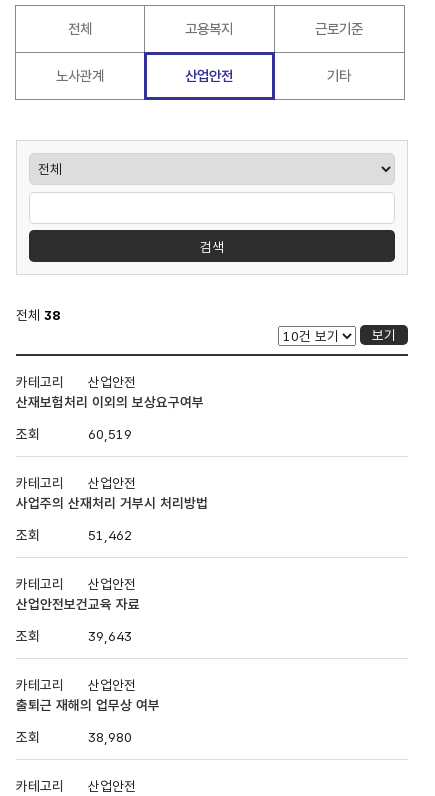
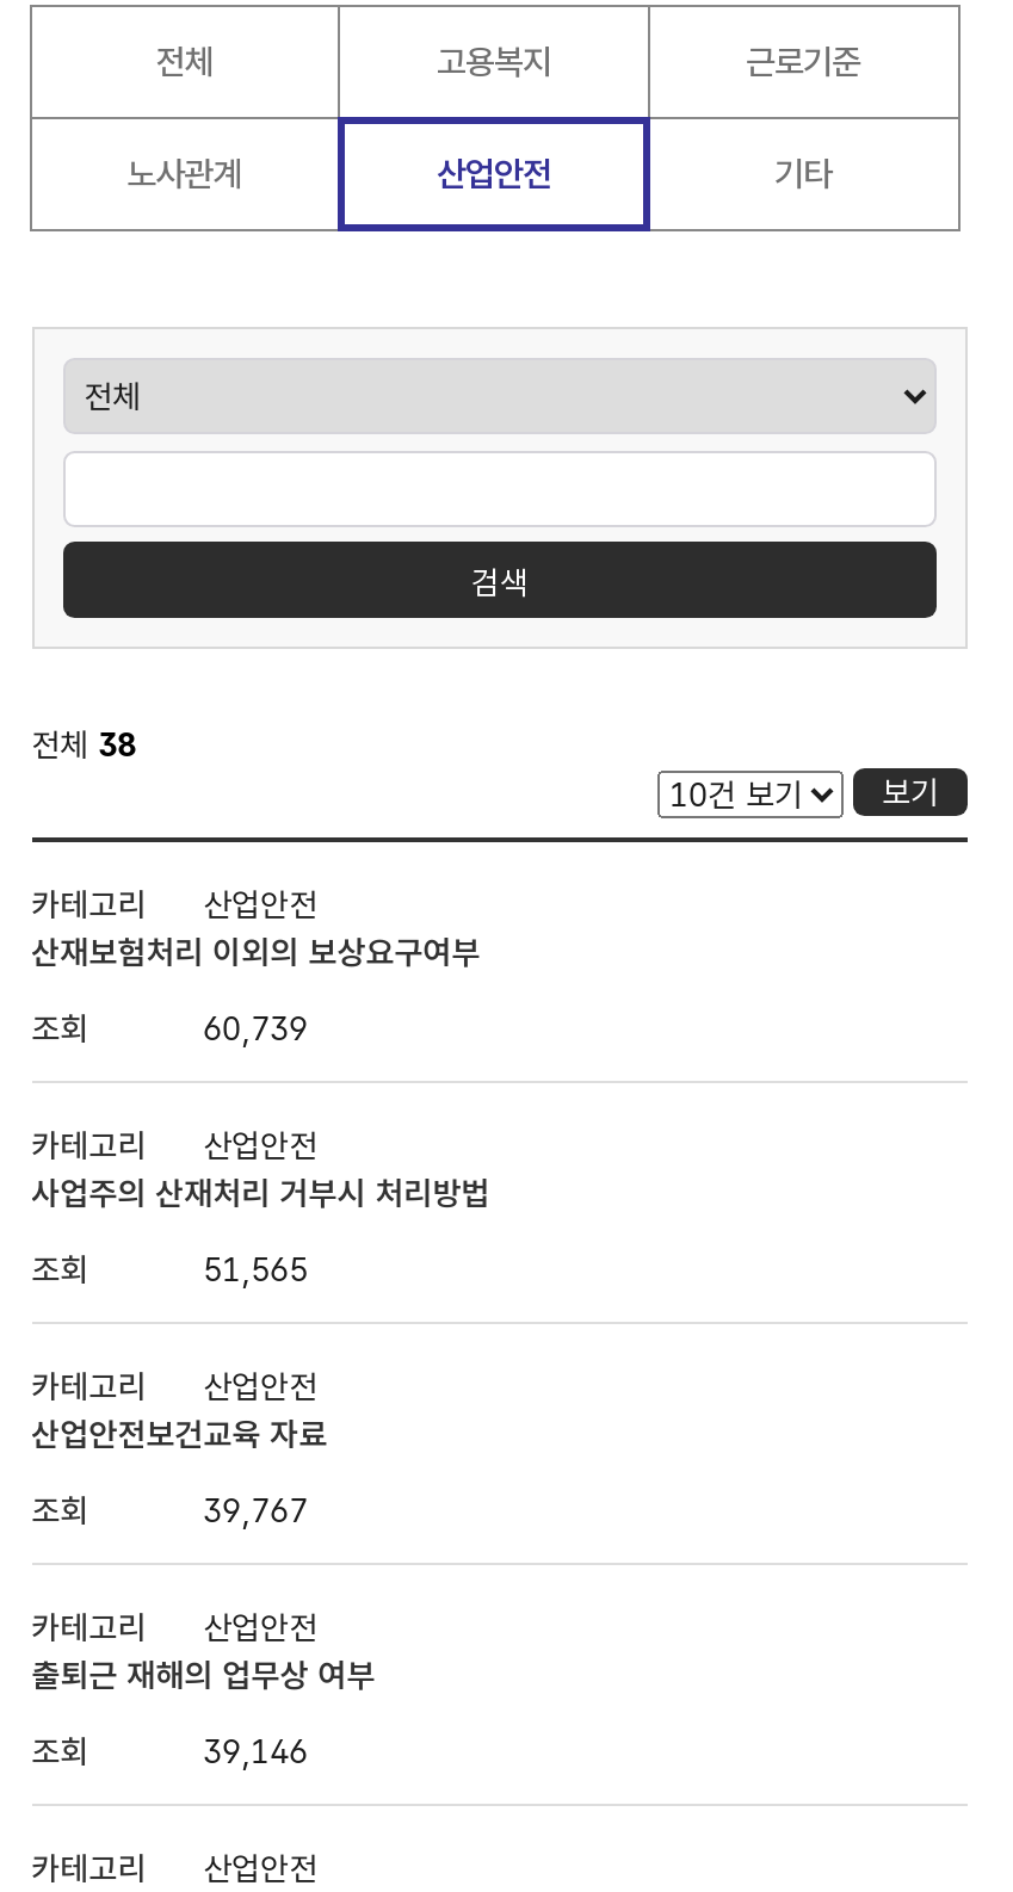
[88,426,132,442] 60,519 -> [204,1009,309,1047] 60,739
[88,527,132,543] 51,462 -> [204,1250,309,1288] 51,565
[88,628,132,644] 39,643 -> [204,1491,309,1529] 39,767
[88,729,132,745] 38,980 -> [204,1732,309,1770] 39,146

